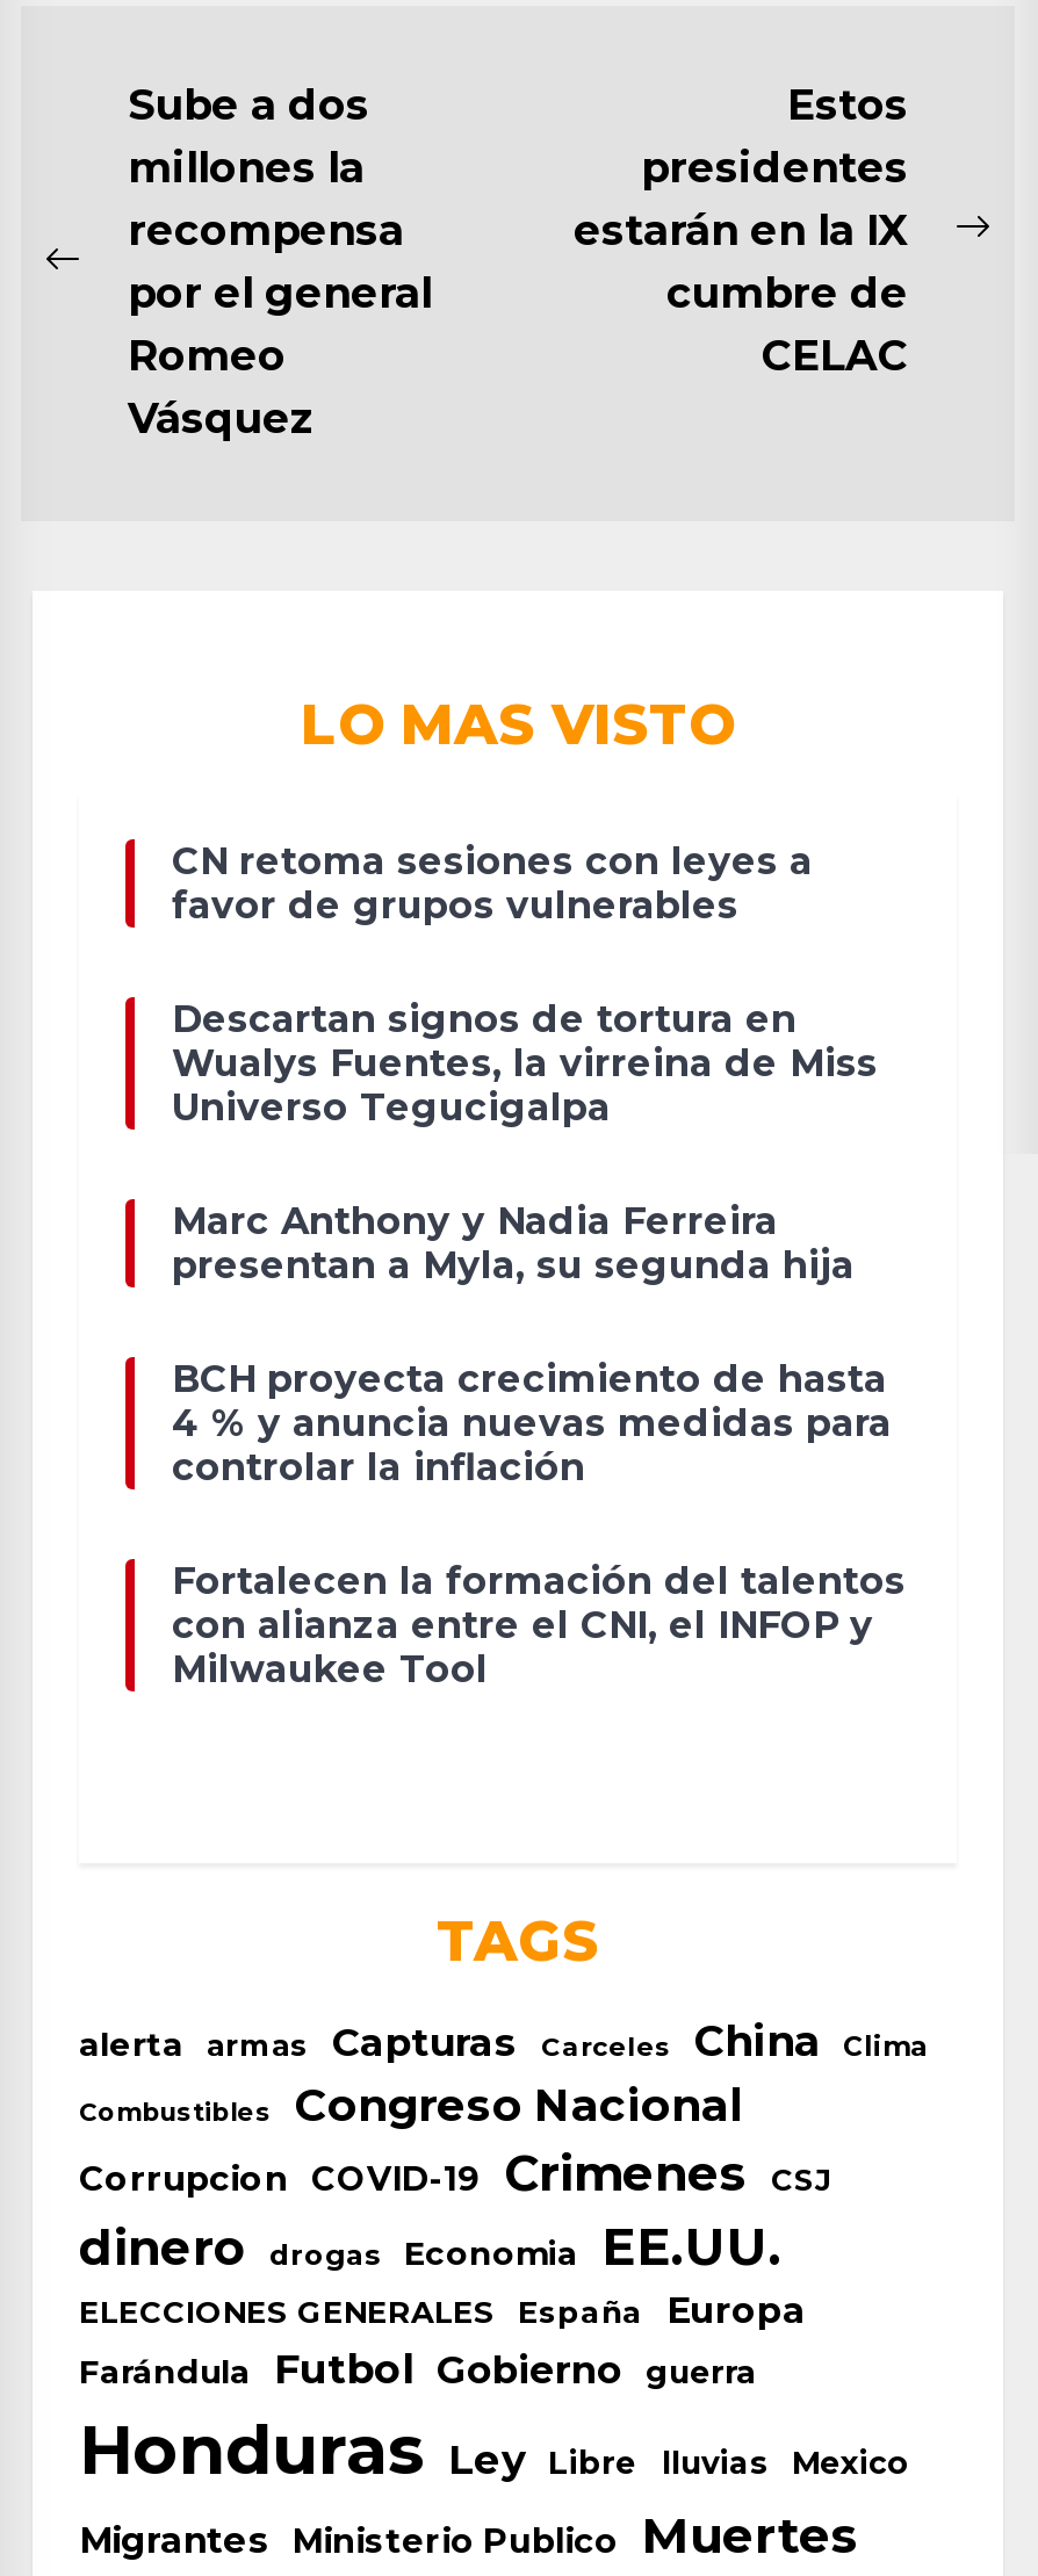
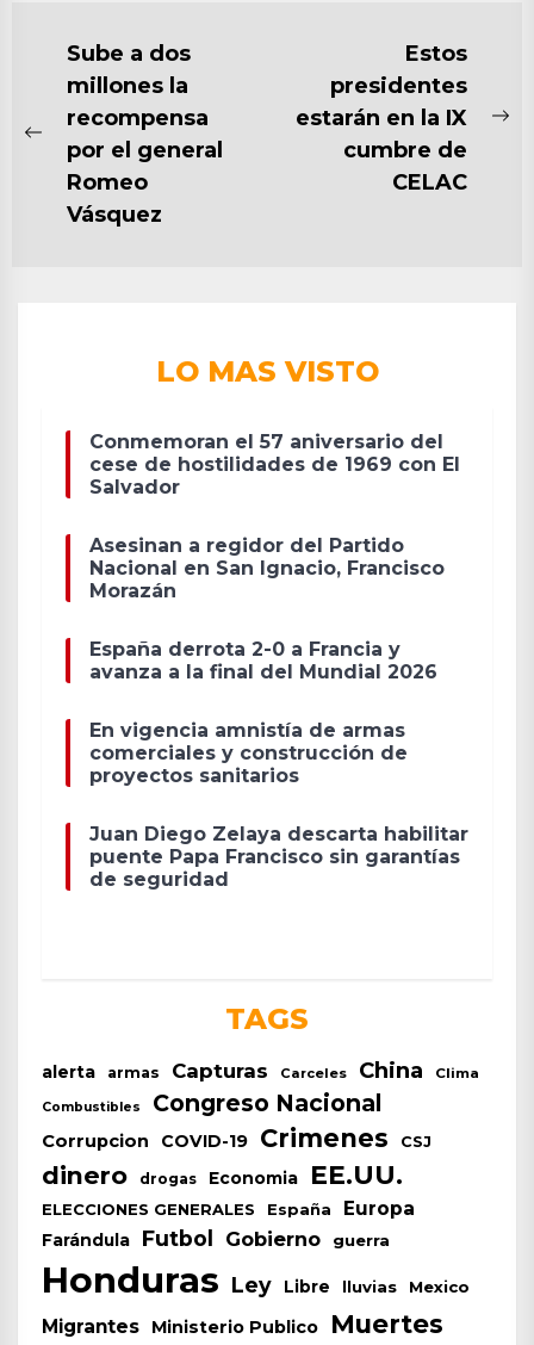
[172,840,813,928] CN retoma sesiones con leyes a | favor de grupos vulnerables -> [89,431,460,499] Conmemoran el 57 aniversario del | cese de hostilidades de 1969 con El | Salvador
[172,998,878,1130] Descartan signos de tortura en | Wualys Fuentes, la virreina de Miss | Universo Tegucigalpa -> [89,534,445,602] Asesinan a regidor del Partido | Nacional en San Ignacio, Francisco | Morazán
[172,1200,855,1288] Marc Anthony y Nadia Ferreira | presentan a Myla, su segunda hija -> [89,638,437,683] España derrota 2-0 a Francia y | avanza a la final del Mundial 2026
[172,1358,892,1490] BCH proyecta crecimiento de hasta | 4 % y anuncia nuevas medidas para | controlar la inflación -> [89,719,408,787] En vigencia amnistía de armas | comerciales y construcción de | proyectos sanitarios
[172,1560,906,1692] Fortalecen la formación del talentos | con alianza entre el CNI, el INFOP y | Milwaukee Tool -> [89,823,468,891] Juan Diego Zelaya descarta habilitar | puente Papa Francisco sin garantías | de seguridad

